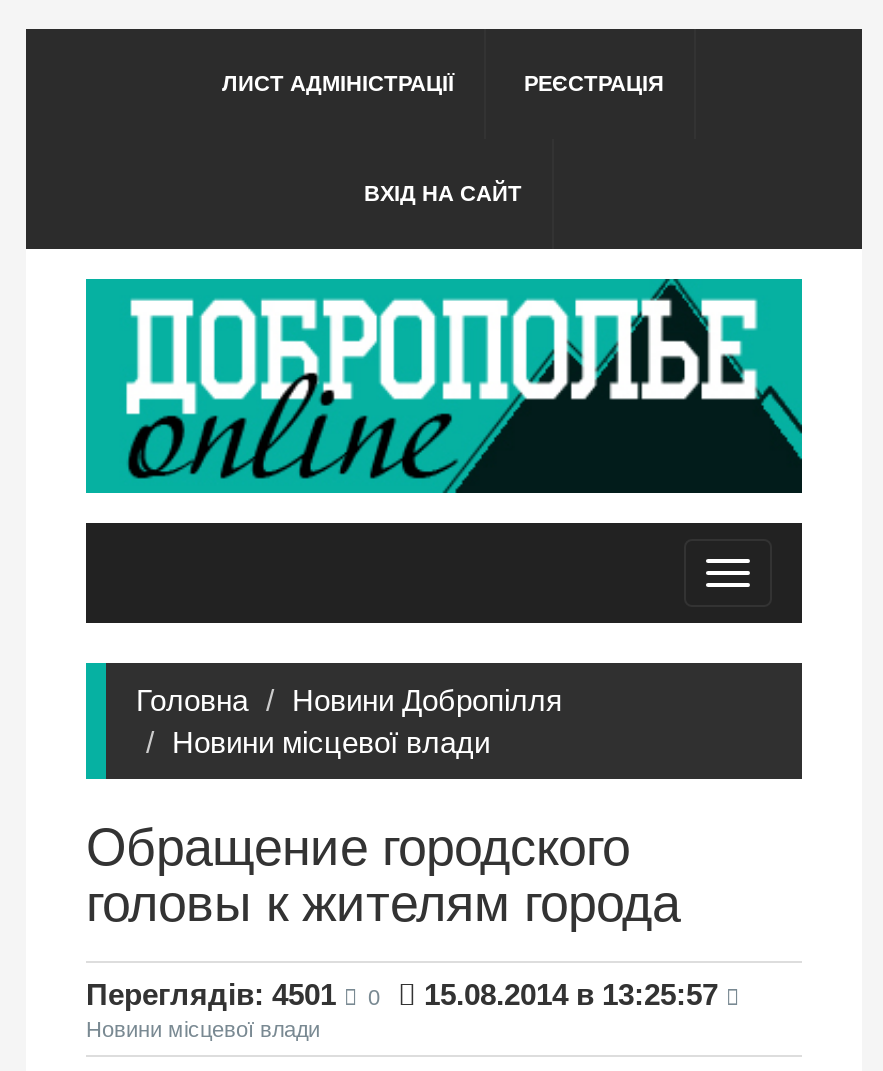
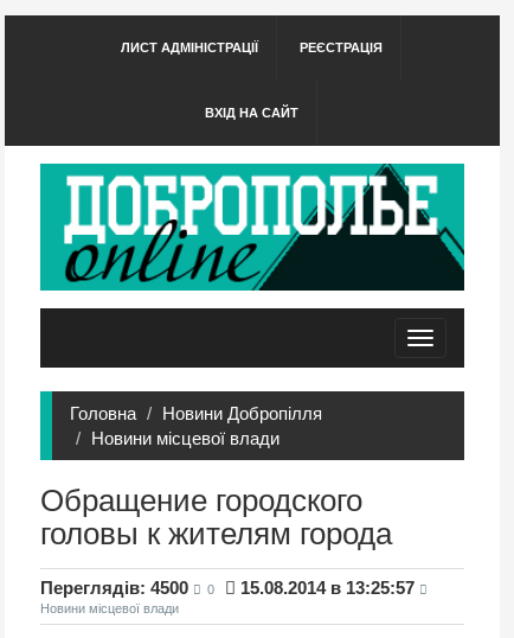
[86,977,718,1011] Переглядів: 4501 0 15.08.2014 в 13:25:57 -> [40,577,415,598] Переглядів: 4500 0 15.08.2014 в 13:25:57

